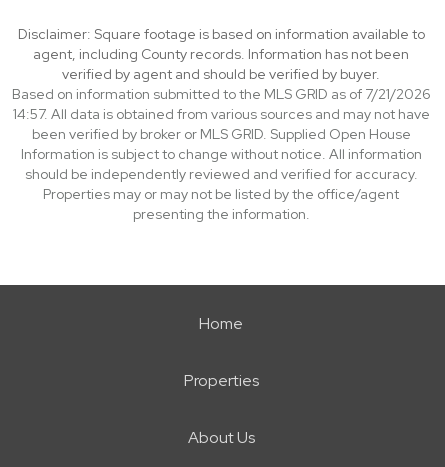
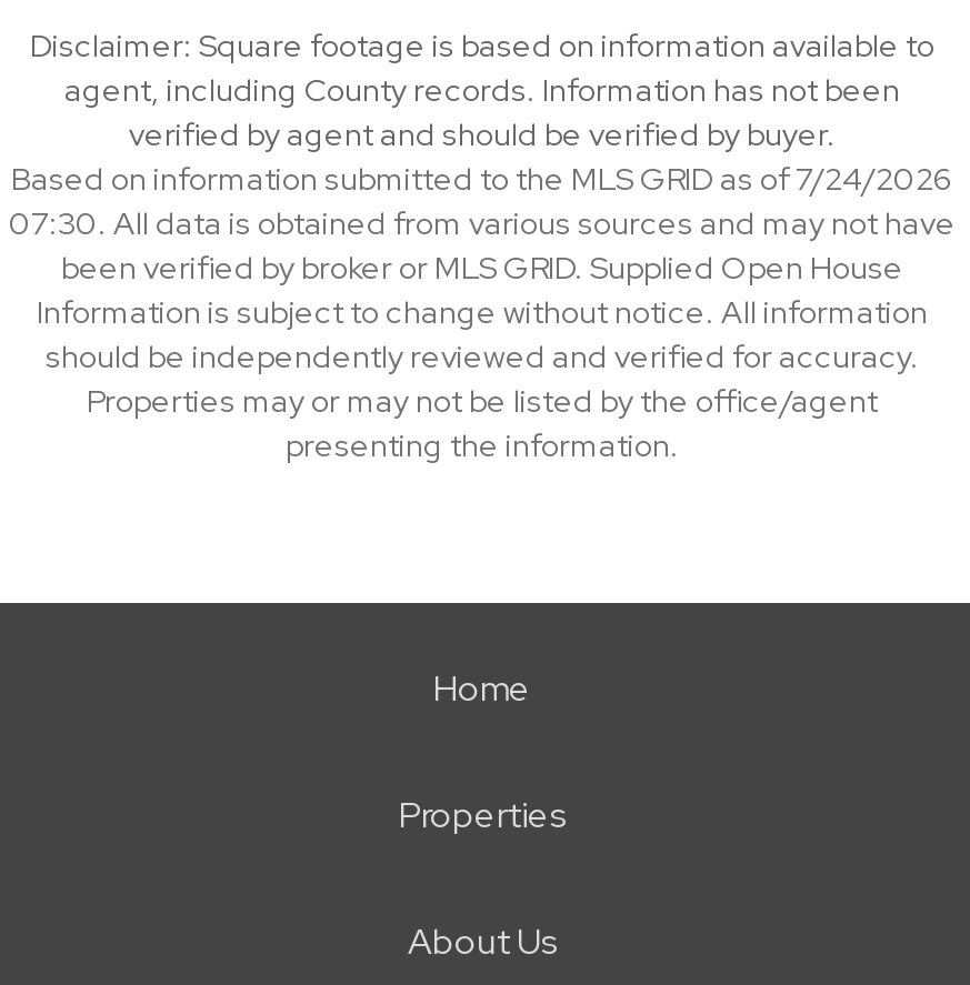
[11,85,430,103] Based on information submitted to the MLS GRID as of 7/21/2026 -> [11,159,953,199] Based on information submitted to the MLS GRID as of 7/24/2026
[12,105,429,123] 14:57. All data is obtained from various sources and may not have -> [9,203,956,243] 07:30. All data is obtained from various sources and may not have

